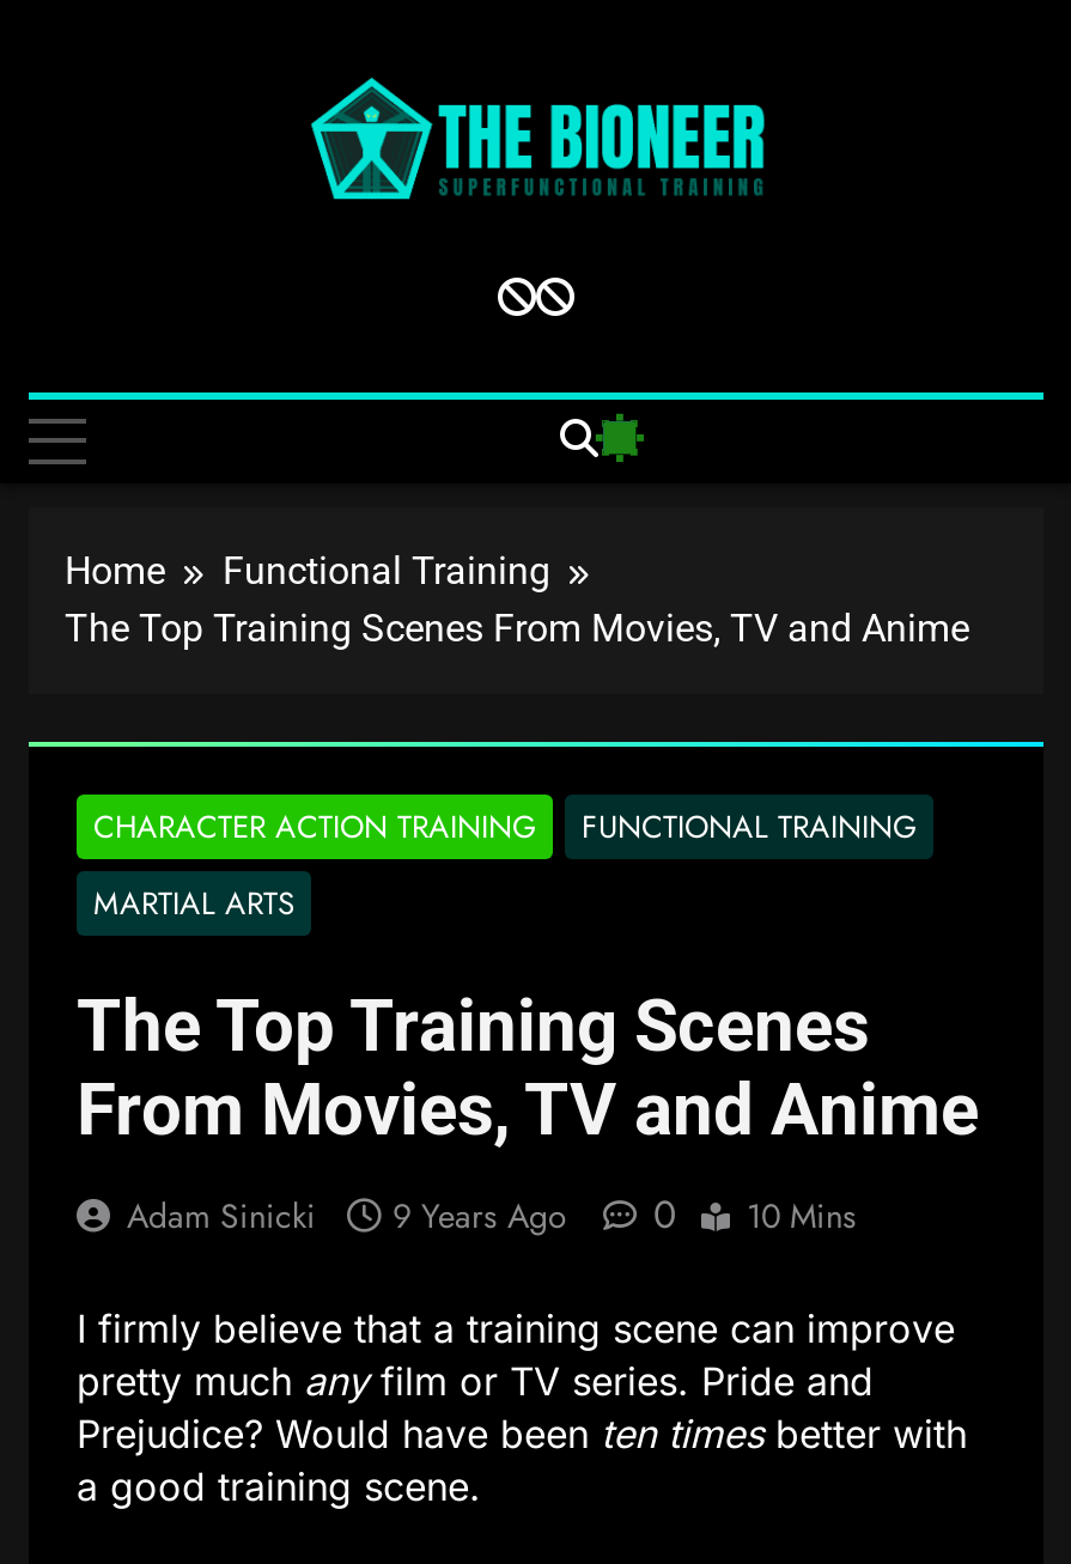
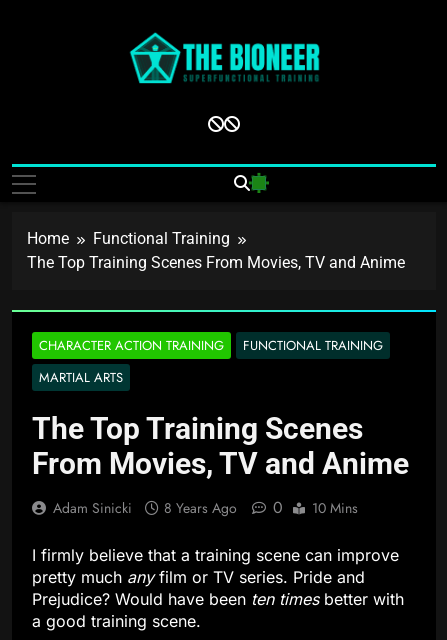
[127,1187,857,1242] Adam Sinicki 9 Years Ago 0 10 Mins -> [53,496,358,519] Adam Sinicki 8 Years Ago 0 10 Mins

